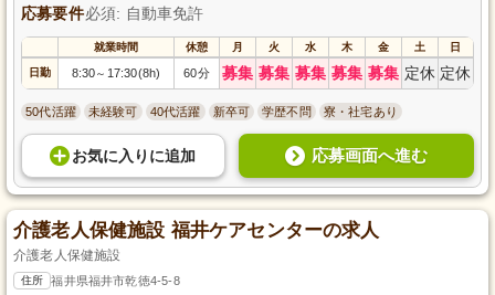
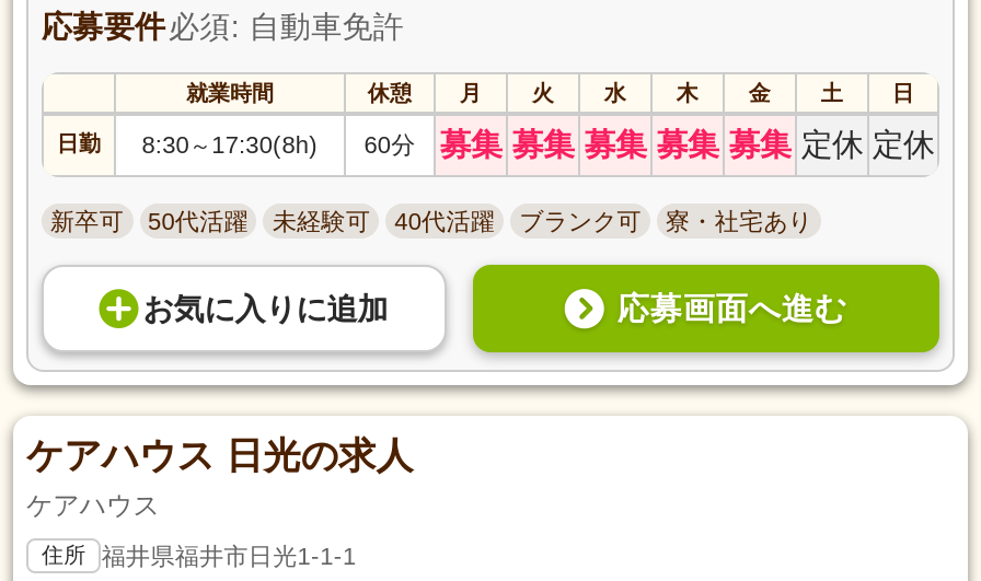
[213,105,311,118] 新卒可 | 学歴不問 -> [519,208,642,234] ブランク可
none -> [50,208,124,234] 新卒可
[13,220,380,263] 介護老人保健施設 福井ケアセンターの求人 | 介護老人保健施設 -> [26,435,414,521] ケアハウス 日光の求人 | ケアハウス
[51,274,180,287] 福井県福井市乾徳4-5-8 -> [102,542,356,569] 福井県福井市日光1-1-1

